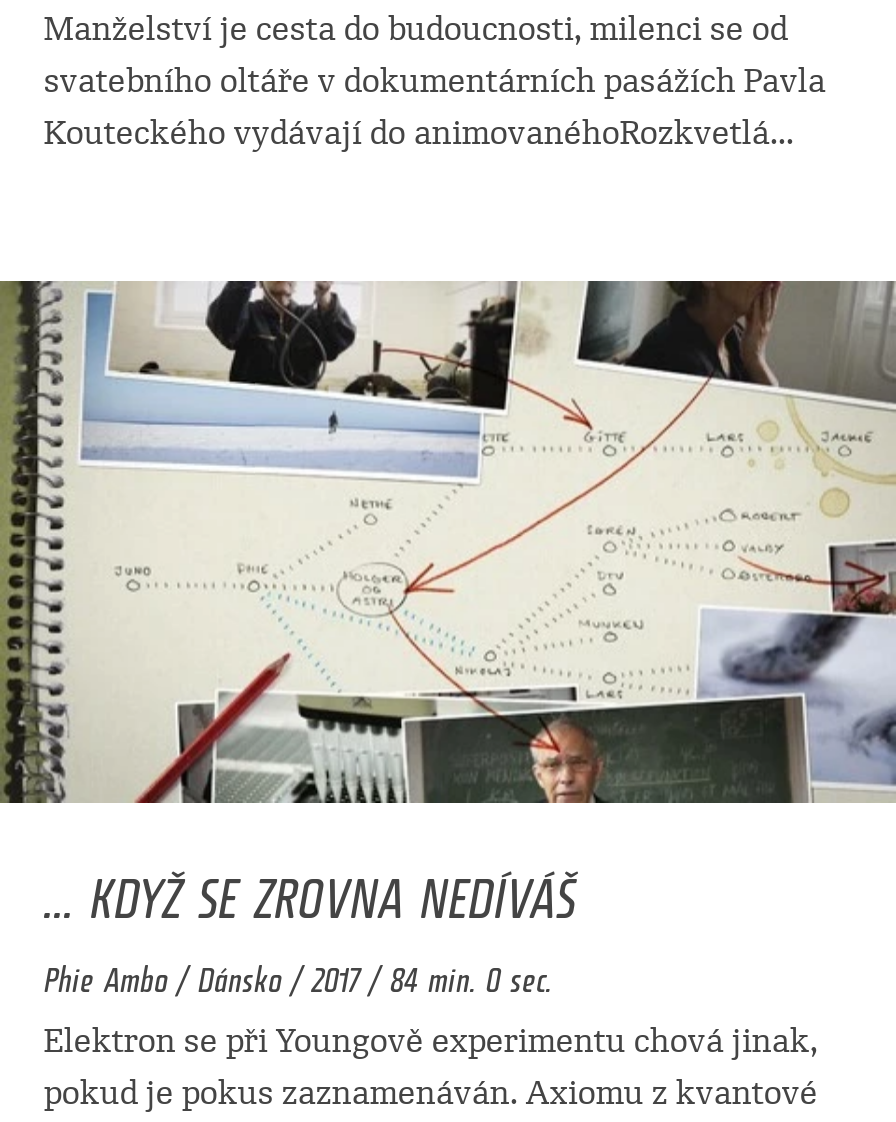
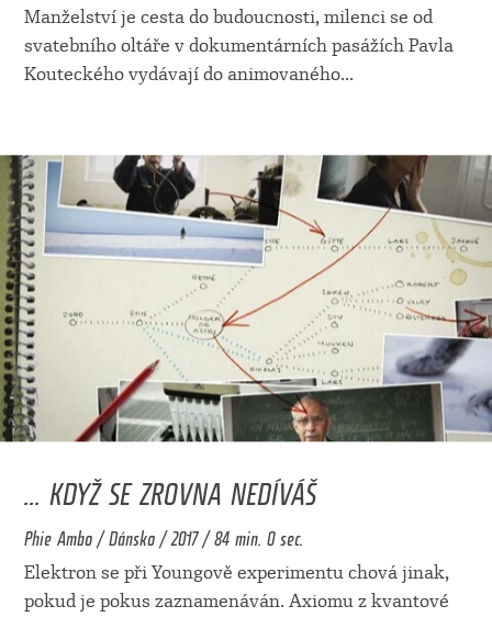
[44,113,794,151] Kouteckého vydávají do animovanéhoRozkvetlá... -> [24,63,354,84] Kouteckého vydávají do animovaného...

